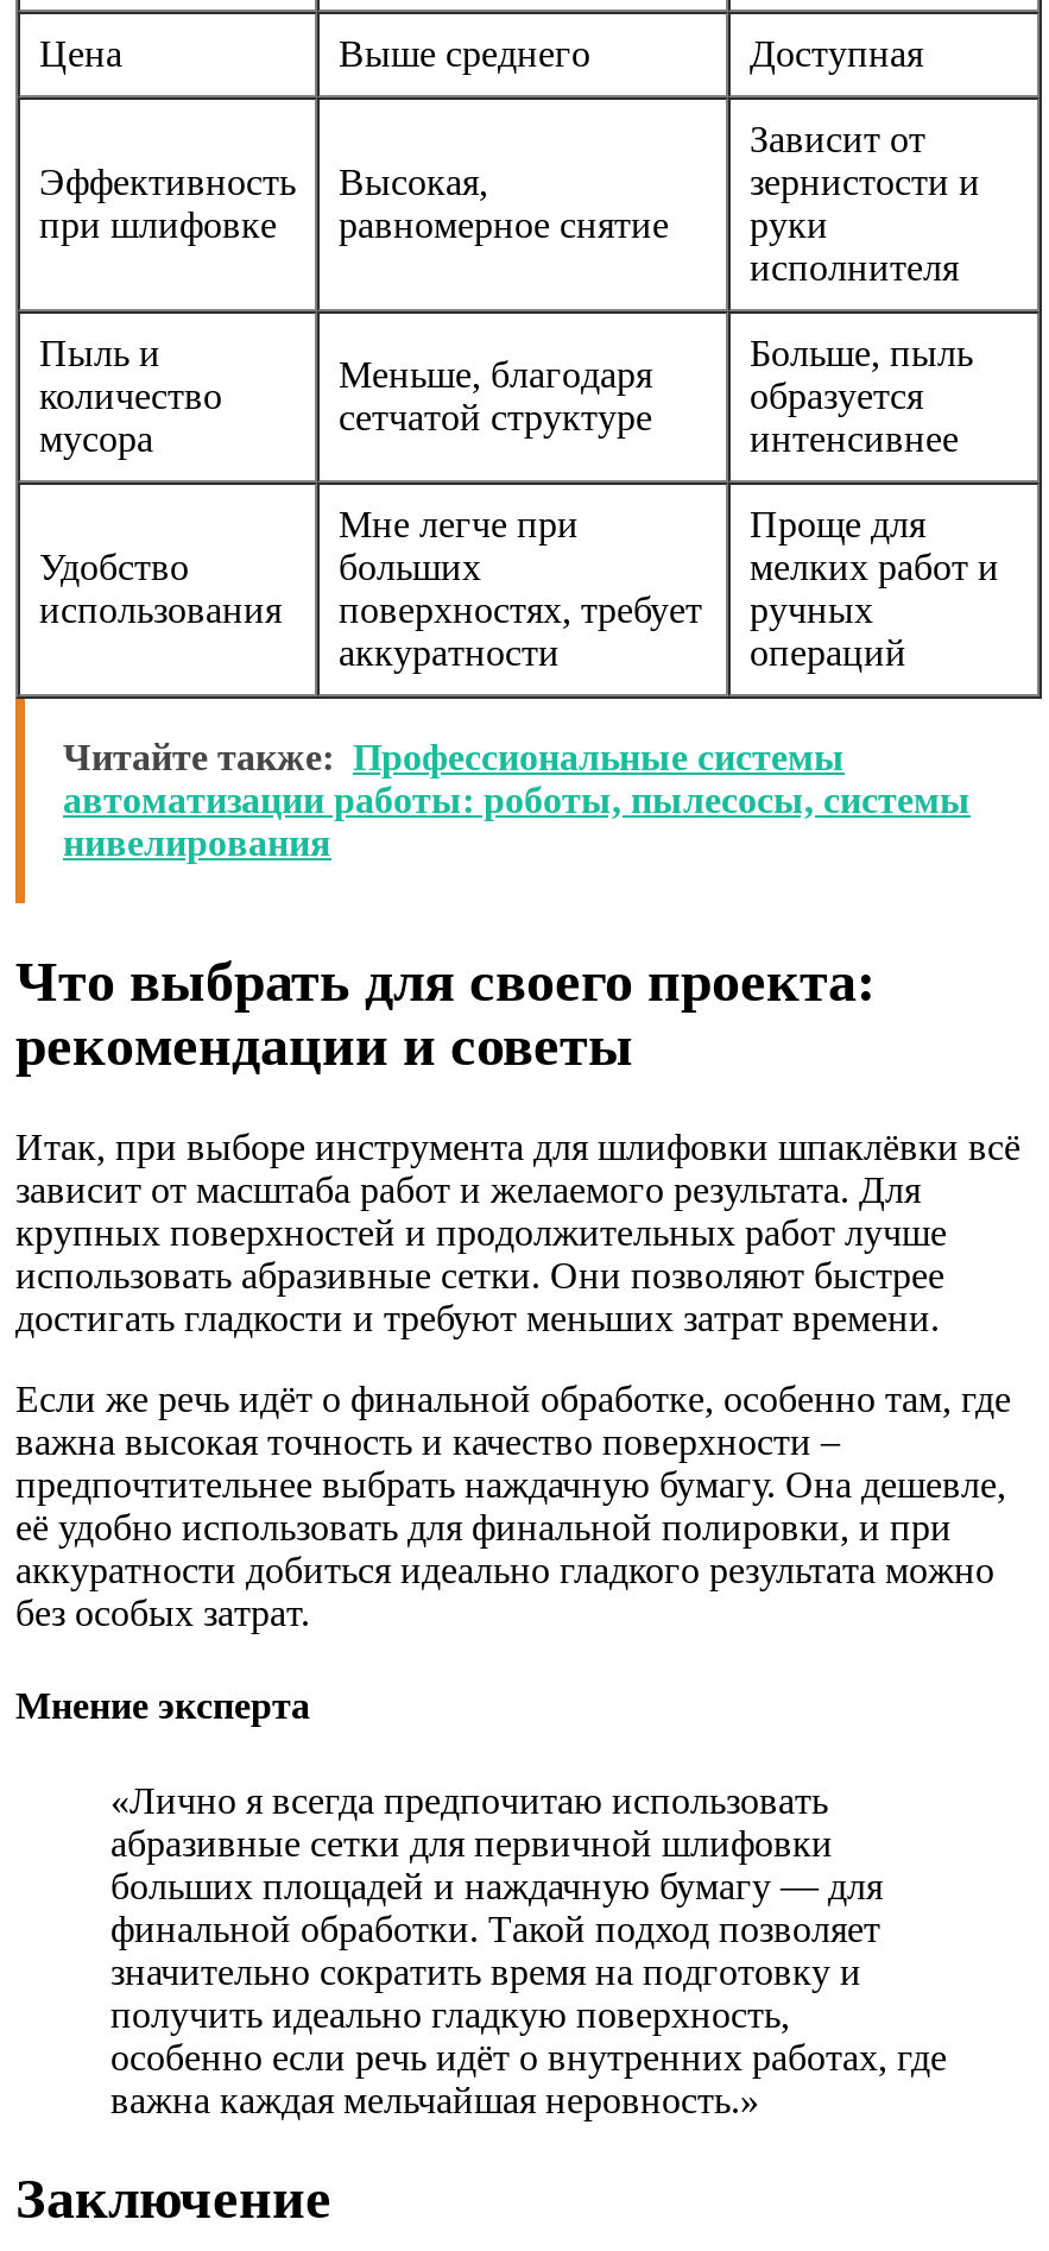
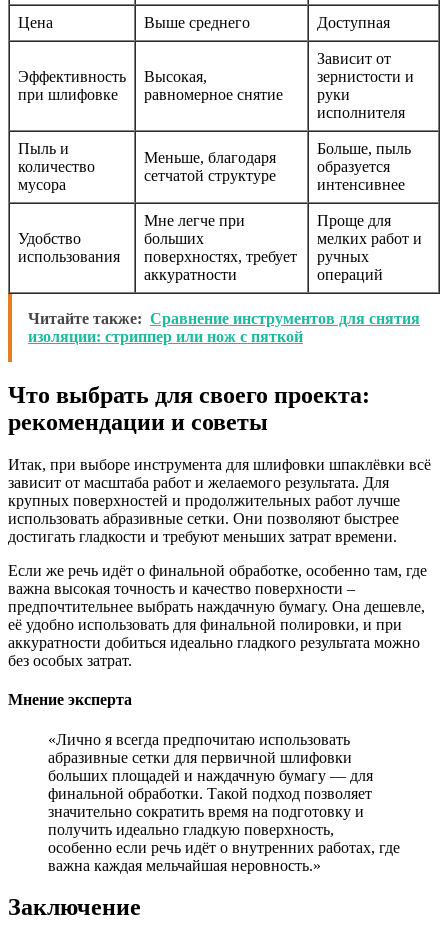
[63,737,971,863] Читайте также: Профессиональные системы | автоматизации работы: роботы, пылесосы, системы | нивелирования -> [28,310,420,345] Читайте также: Сравнение инструментов для снятия | изоляции: стриппер или нож с пяткой

